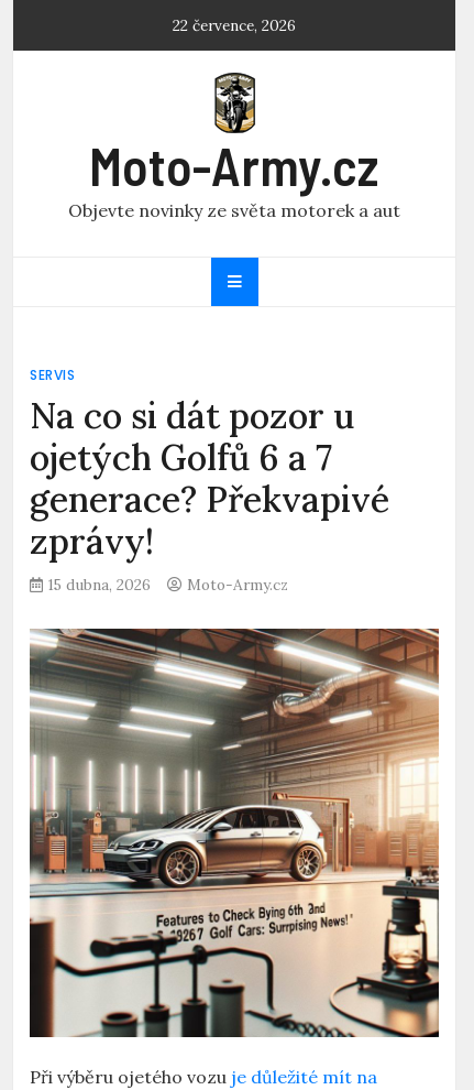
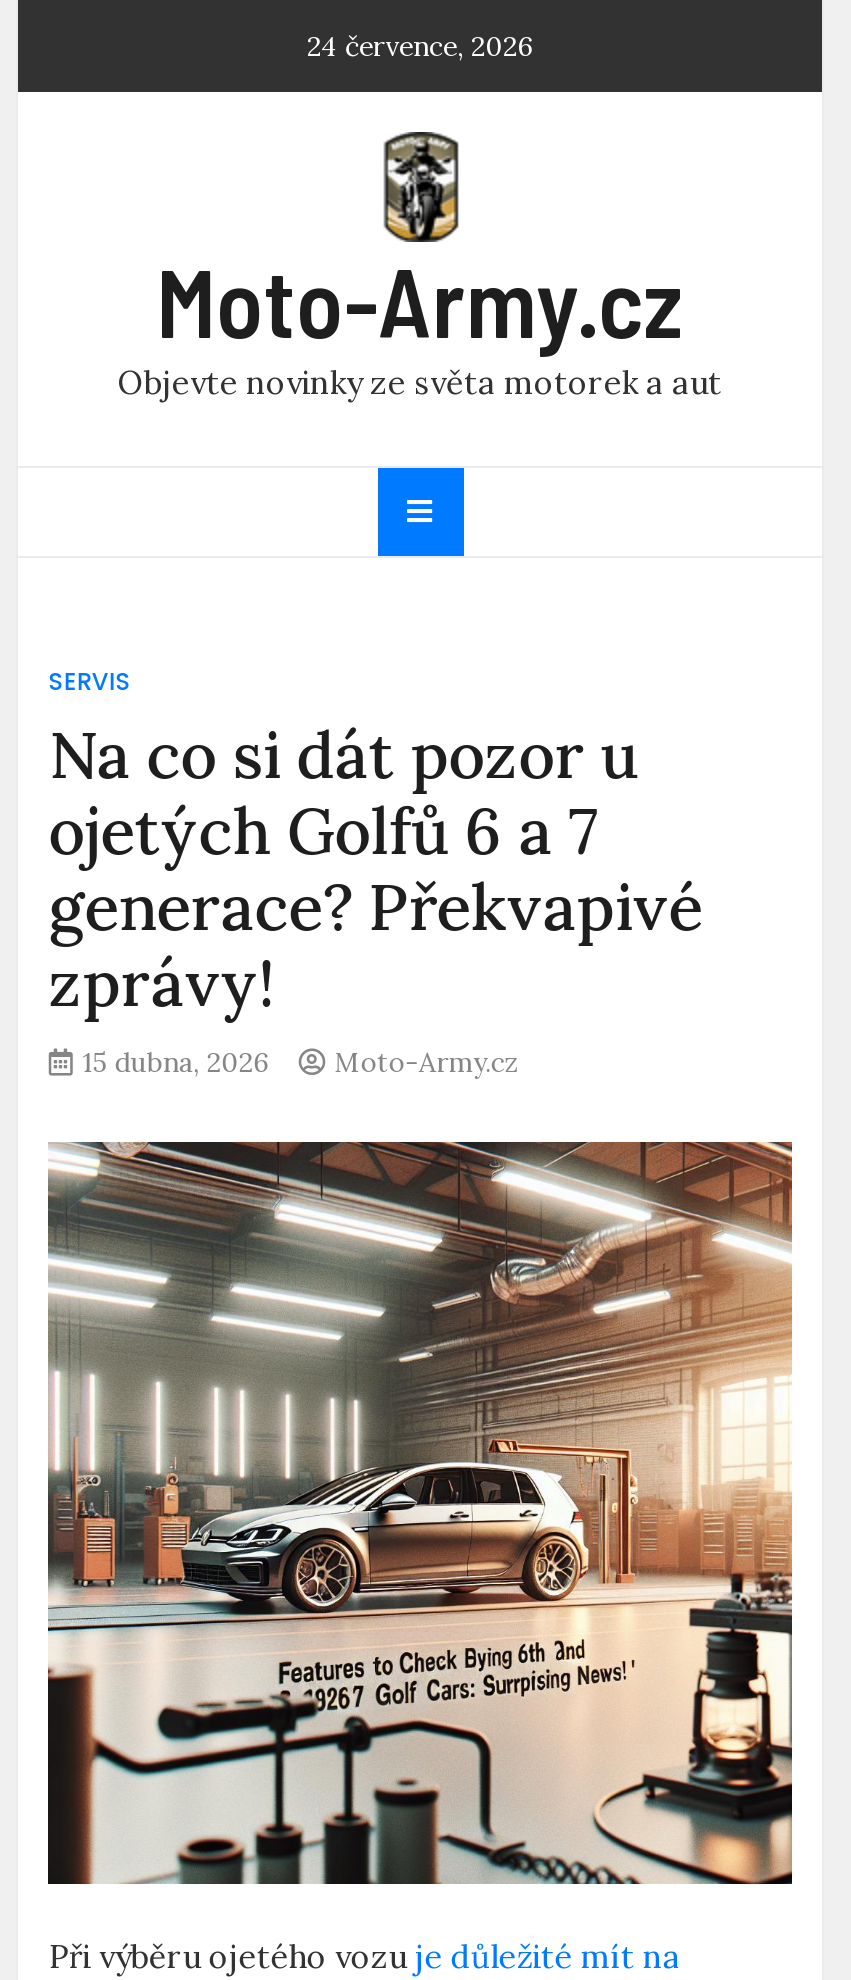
[173,15,296,35] 22 července, 2026 -> [307,28,533,64] 24 července, 2026

